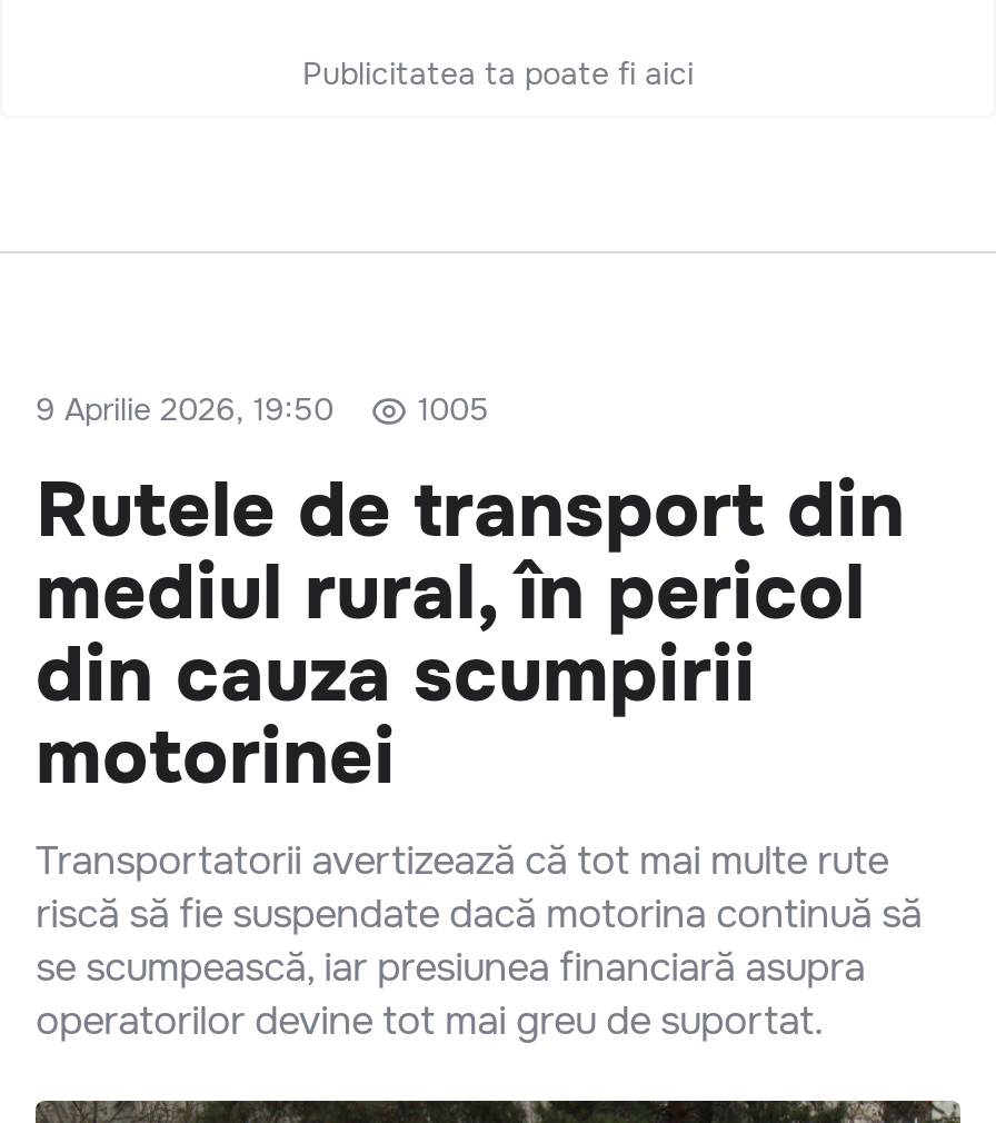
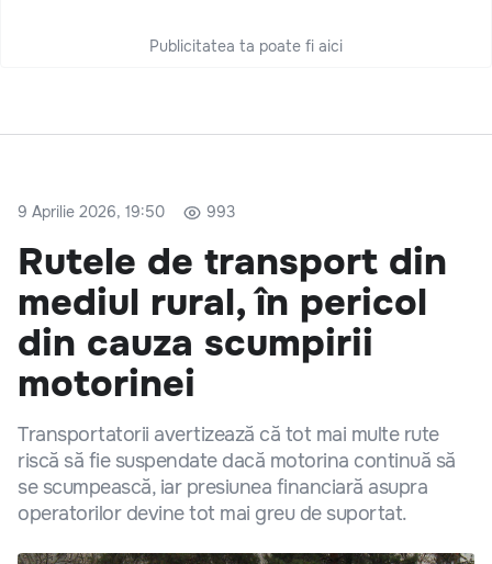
[418,390,489,430] 1005 -> [206,202,235,222] 993

